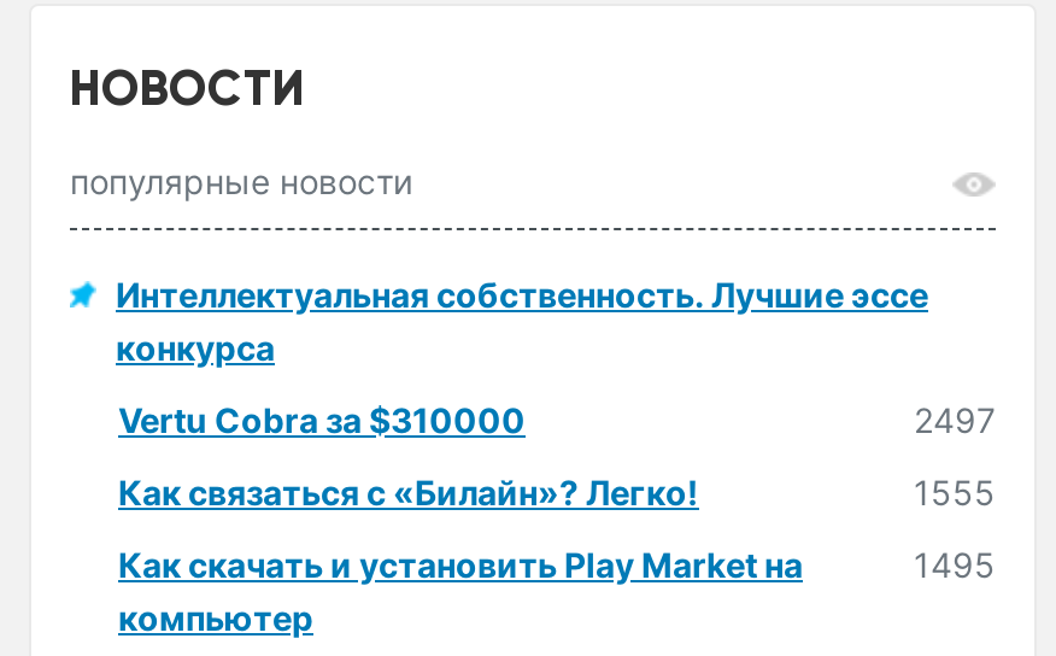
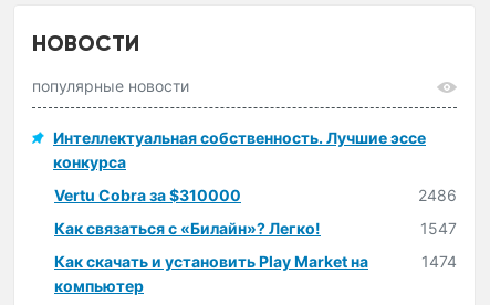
[914,400,996,441] 2497 -> [418,186,457,205] 2486
[914,472,996,513] 1555 -> [420,219,457,238] 1547
[914,544,996,585] 1495 -> [421,252,457,271] 1474

